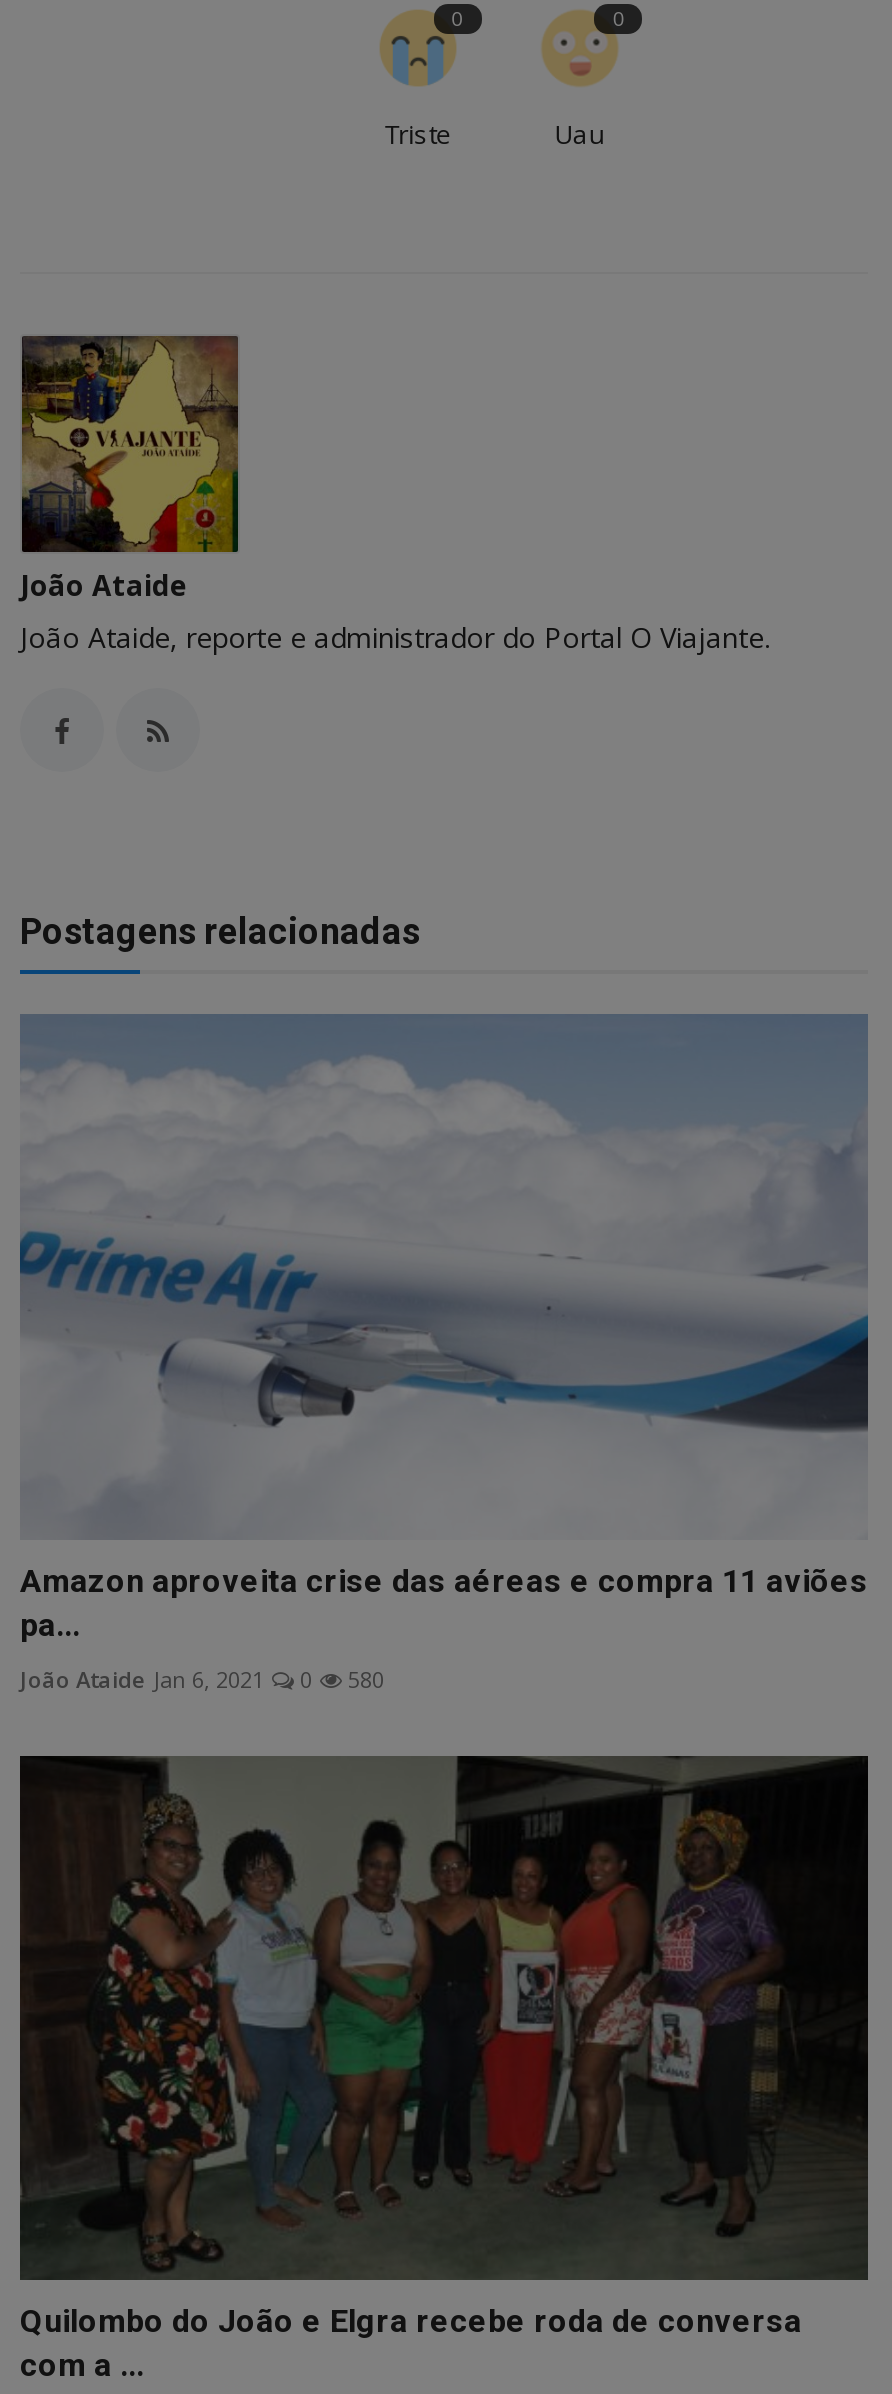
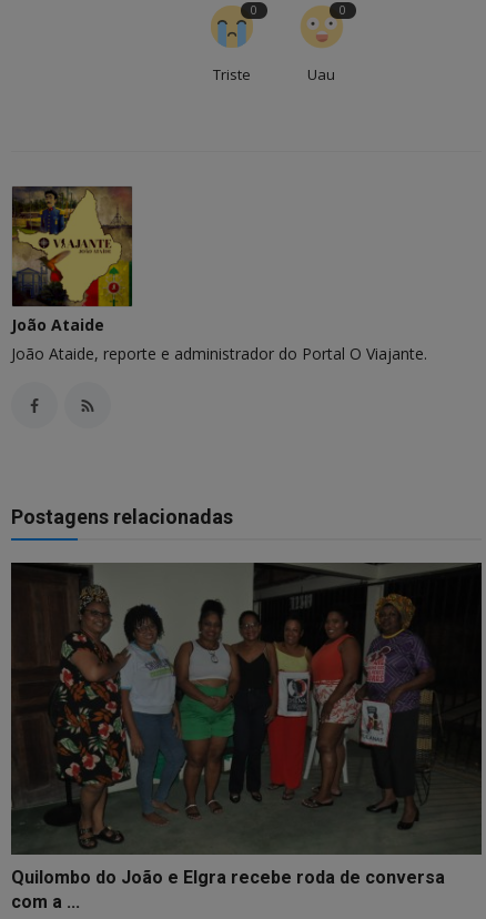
[18,1012,870,1693] [image] | Amazon aproveita crise das aéreas e compra 11 aviões | pa... | João Ataide Jan 6, 2021 | 0 | 580 -> none

